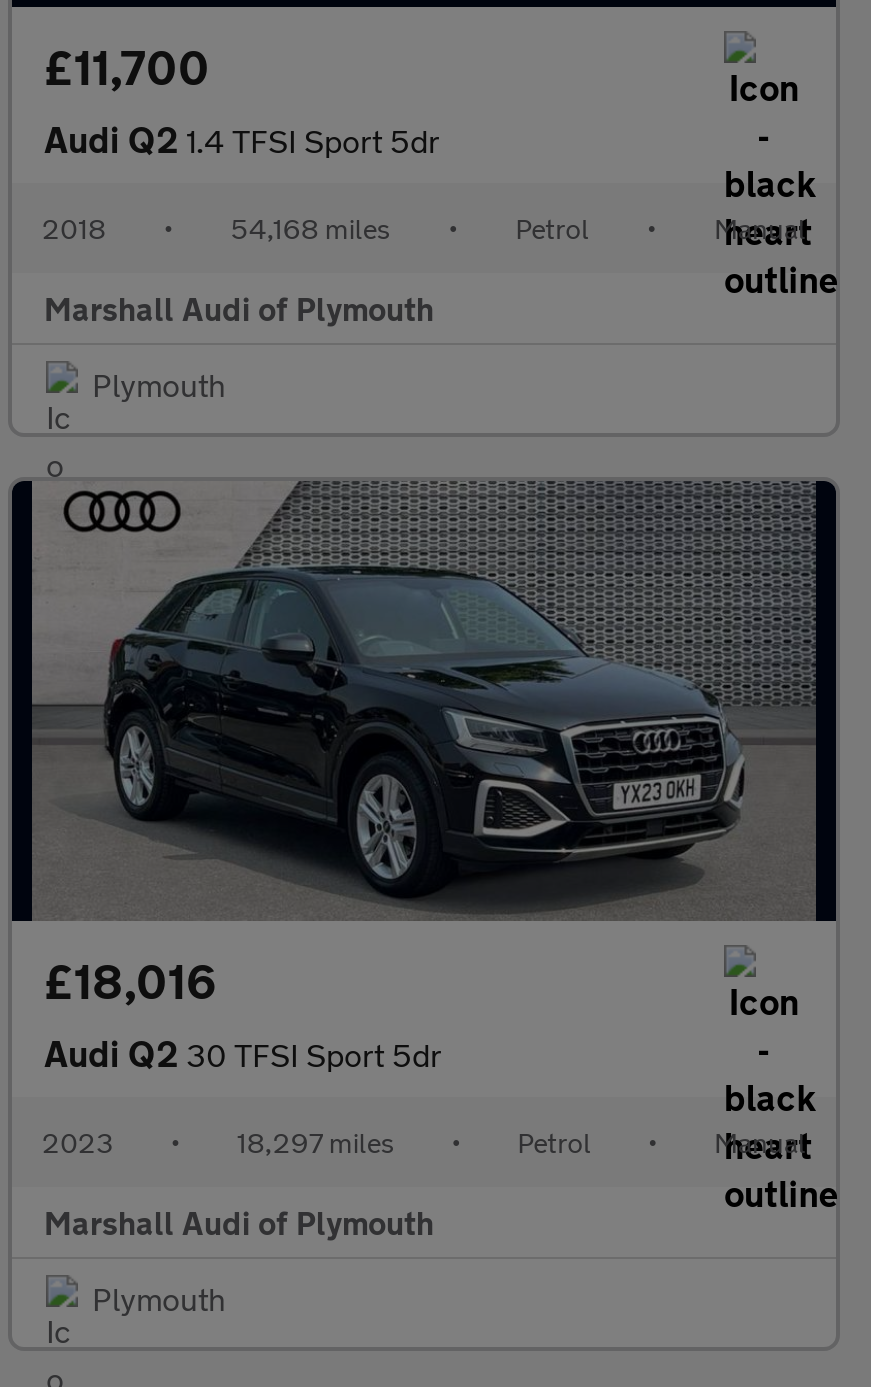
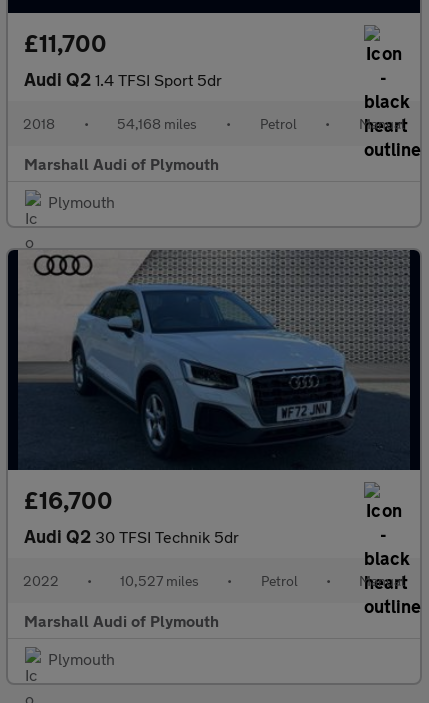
[32,547,816,1009] [image] | £18,016 -> [19,284,410,514] [image] | £16,700
[44,1031,442,1075] Audi Q2 30 TFSI Sport 5dr -> [24,525,239,547] Audi Q2 30 TFSI Technik 5dr
[42,1125,114,1159] 2023 -> [23,572,59,589] 2022
[237,1125,395,1159] 18,297 miles -> [120,572,199,589] 10,527 miles

